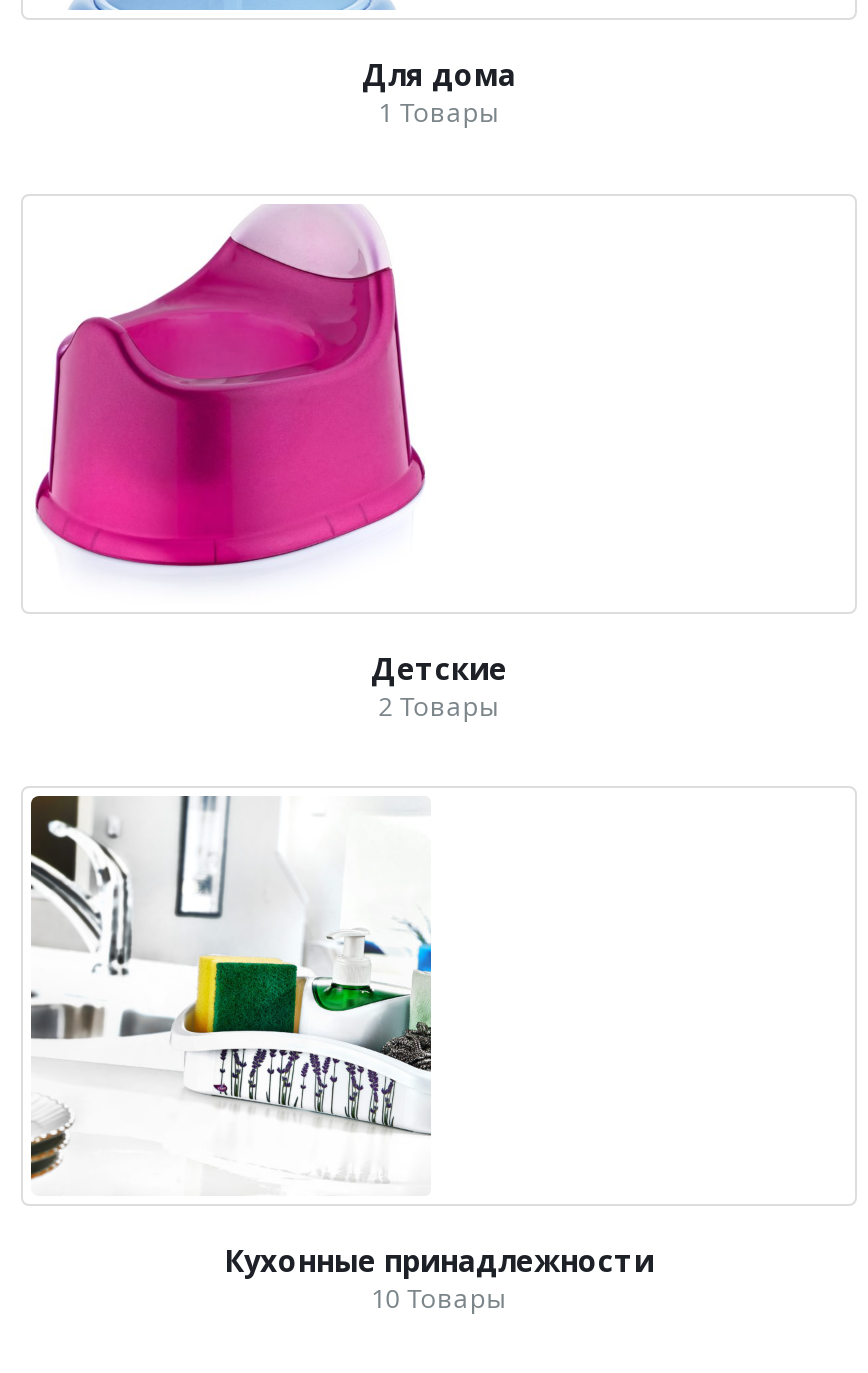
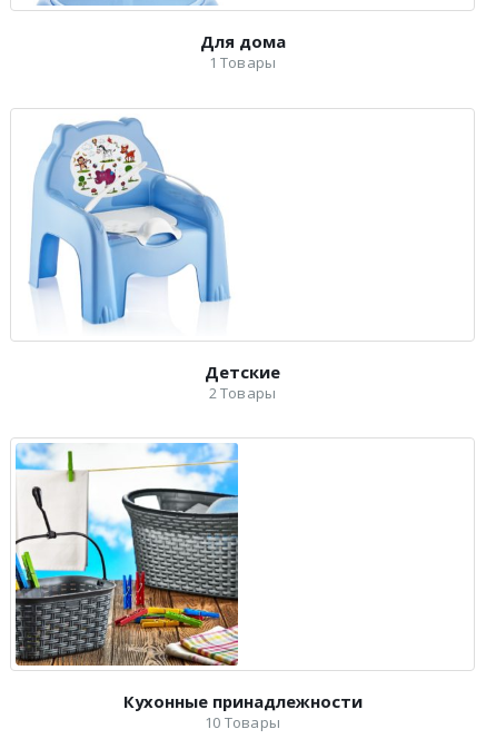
[33,204,427,582] [image] -> [18,115,235,326] [image]
[29,794,433,1196] [image] -> [14,442,239,667] [image]

